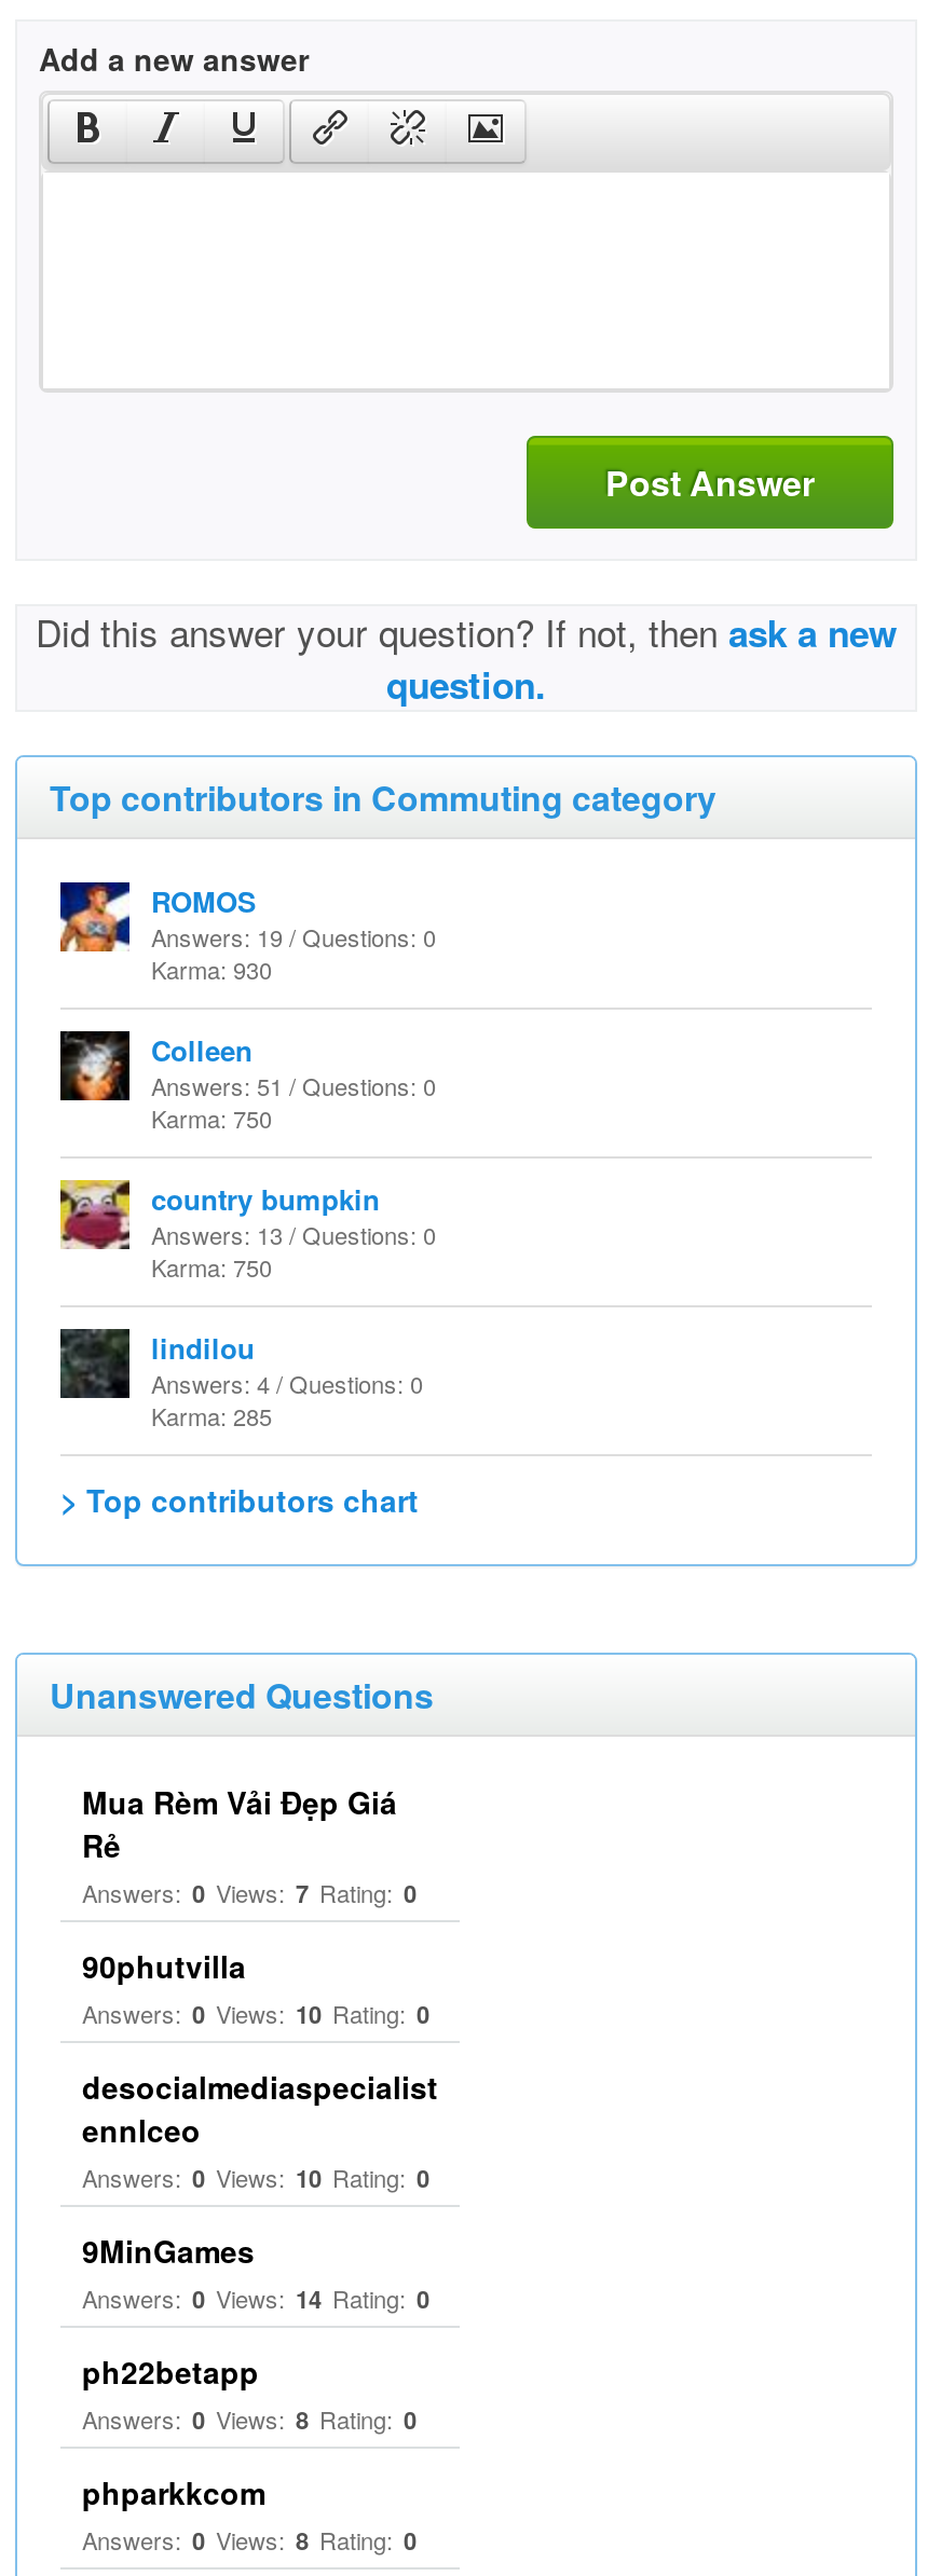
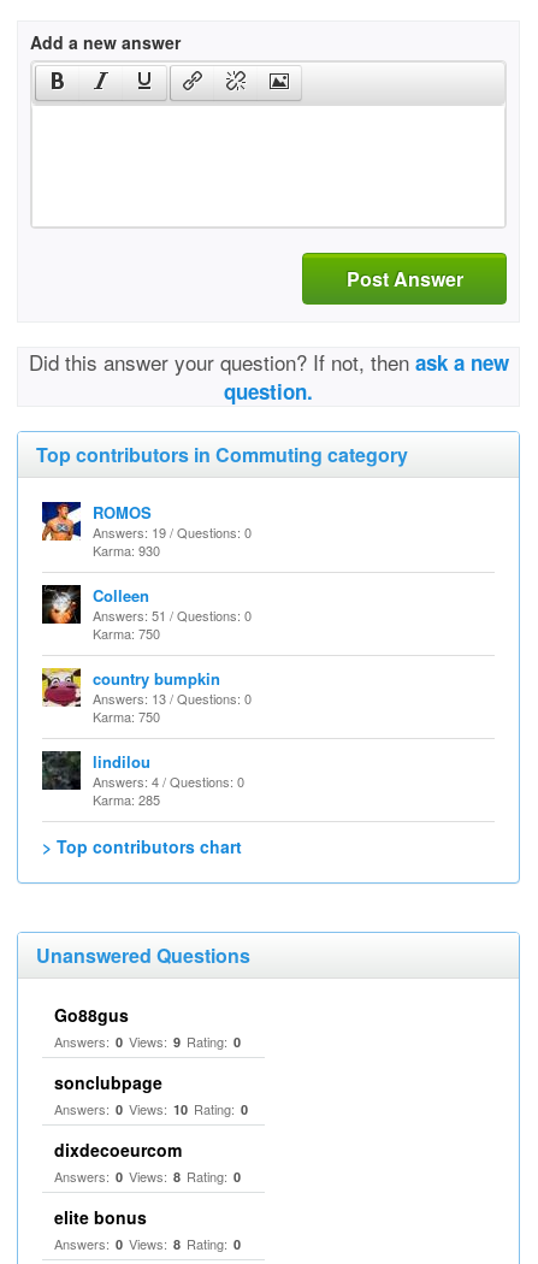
[82,1780,417,1909] Mua Rèm Vải Đẹp Giá | Rẻ | Answers: 0 Views: 7 Rating: 0 -> [54,1003,241,1051] Go88gus | Answers: 0 Views: 9 Rating: 0
[82,1944,246,1987] 90phutvilla -> [54,1070,162,1094] sonclubpage
[82,2065,438,2393] desocialmediaspecialist | ennlceo | Answers: 0 Views: 10 Rating: 0 | 9MinGames | Answers: 0 Views: 14 Rating: 0 | ph22betapp -> [54,1138,182,1162] dixdecoeurcom
[82,2470,265,2513] phparkkcom -> [54,1205,147,1229] elite bonus

